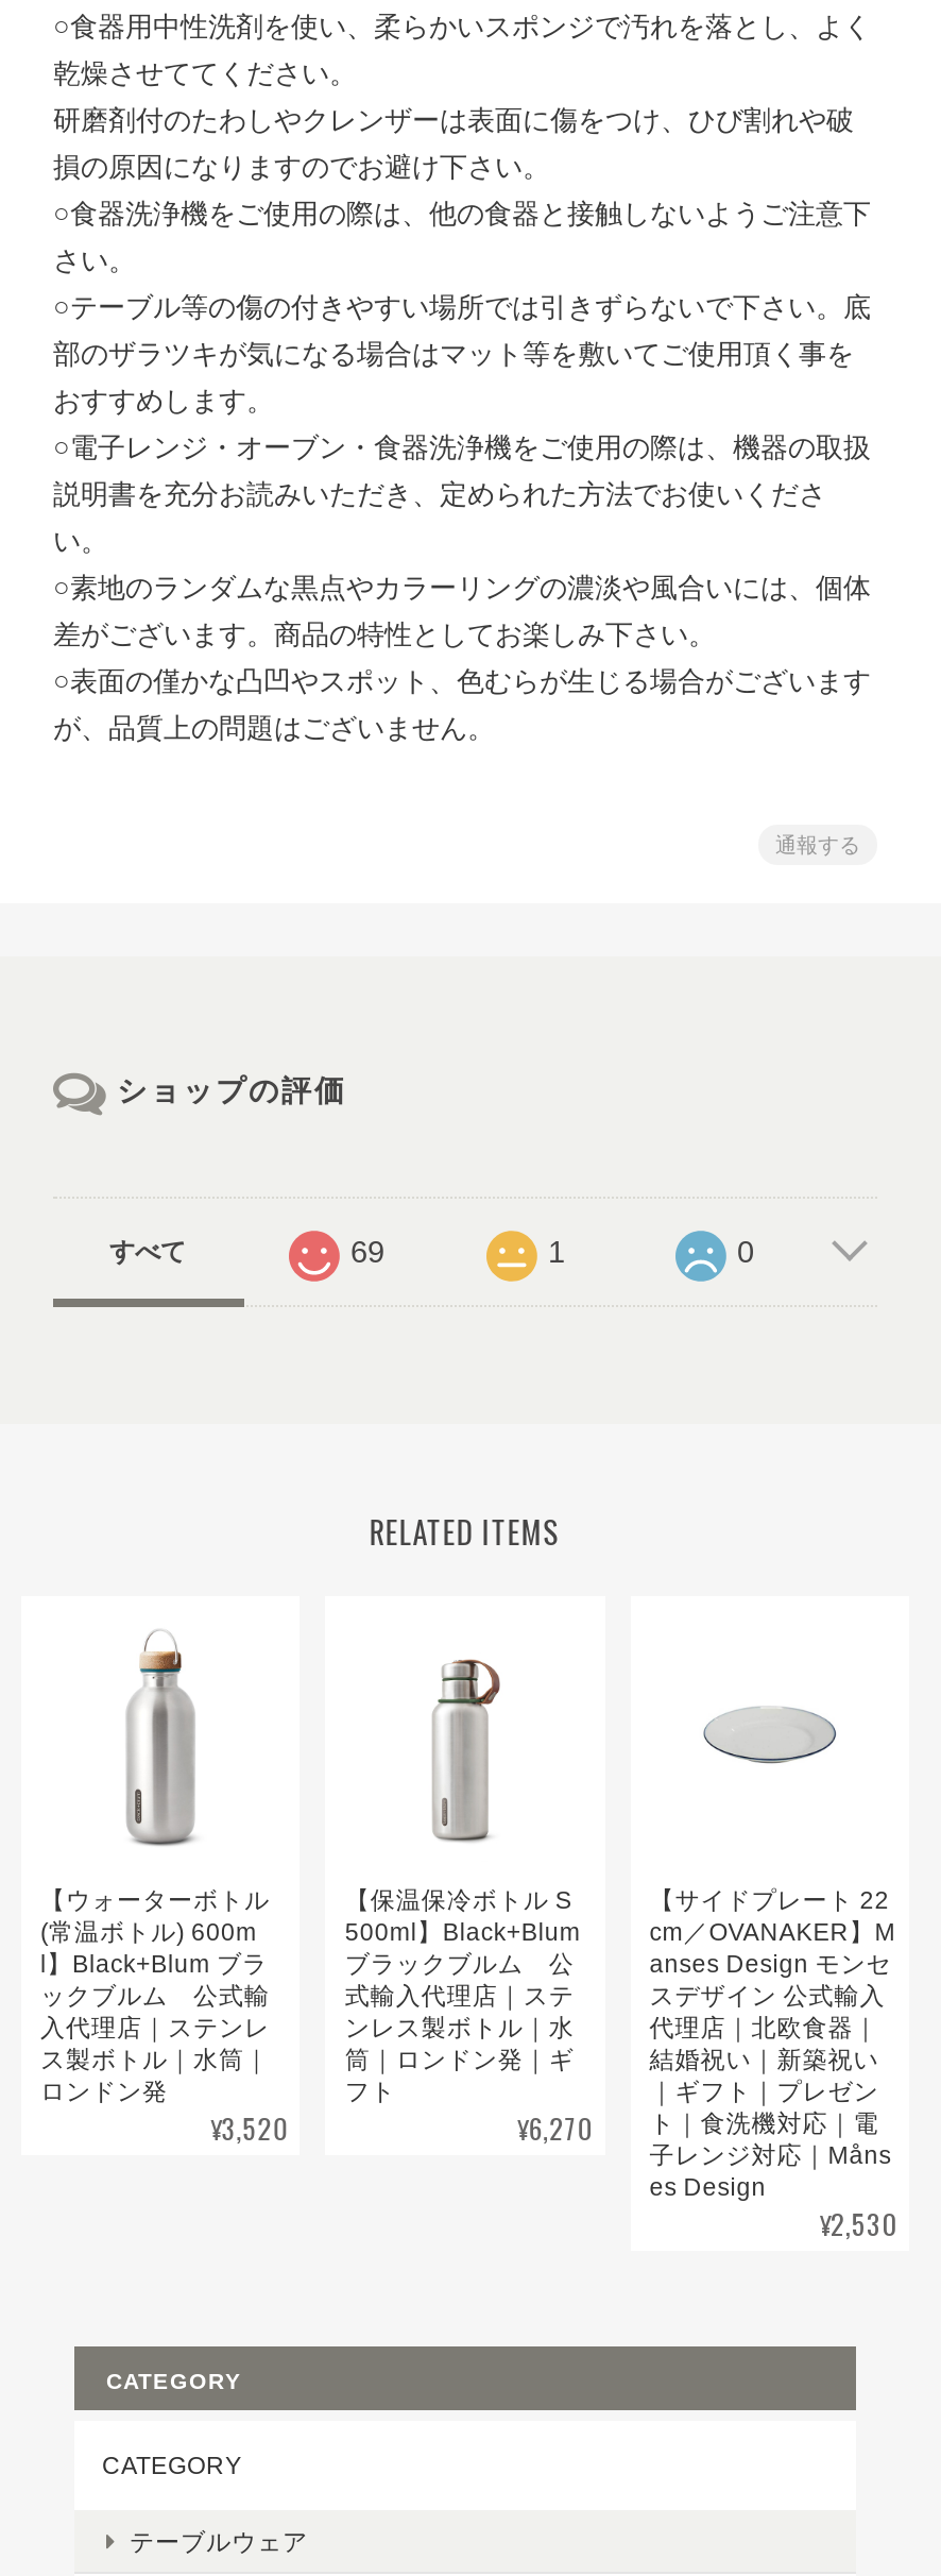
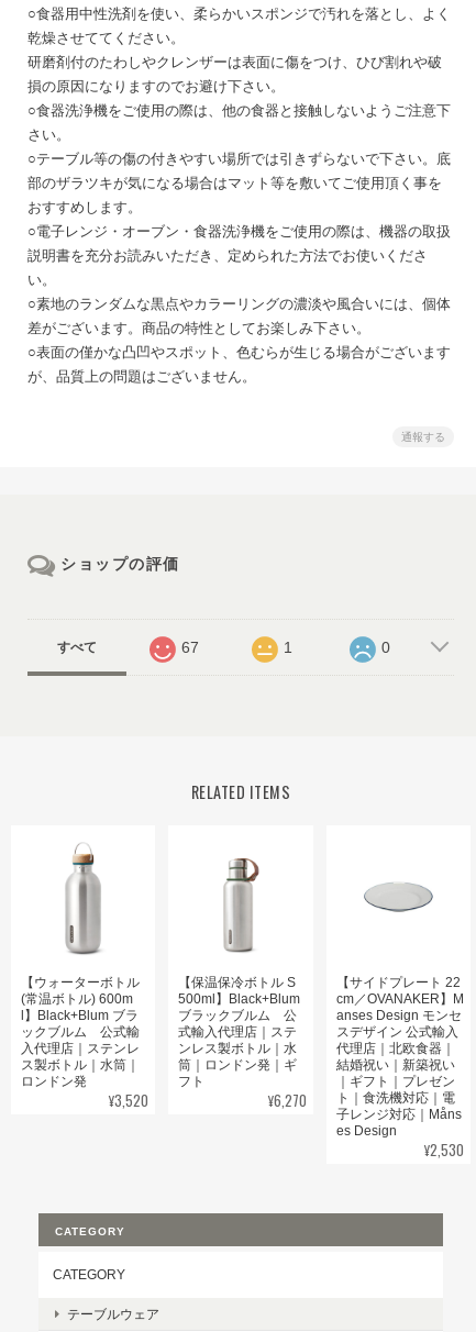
[350,1235,384,1269] 69 -> [181,639,199,656] 67

